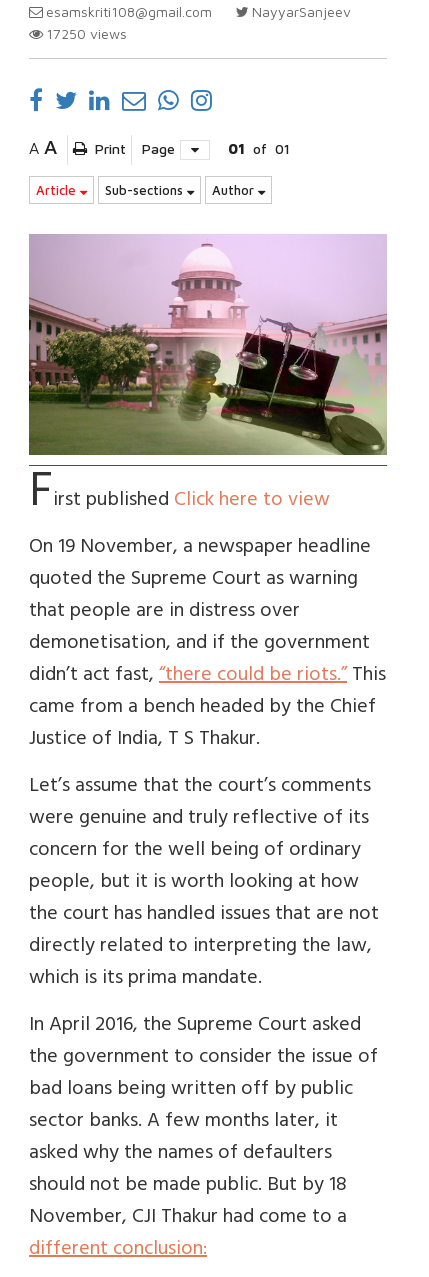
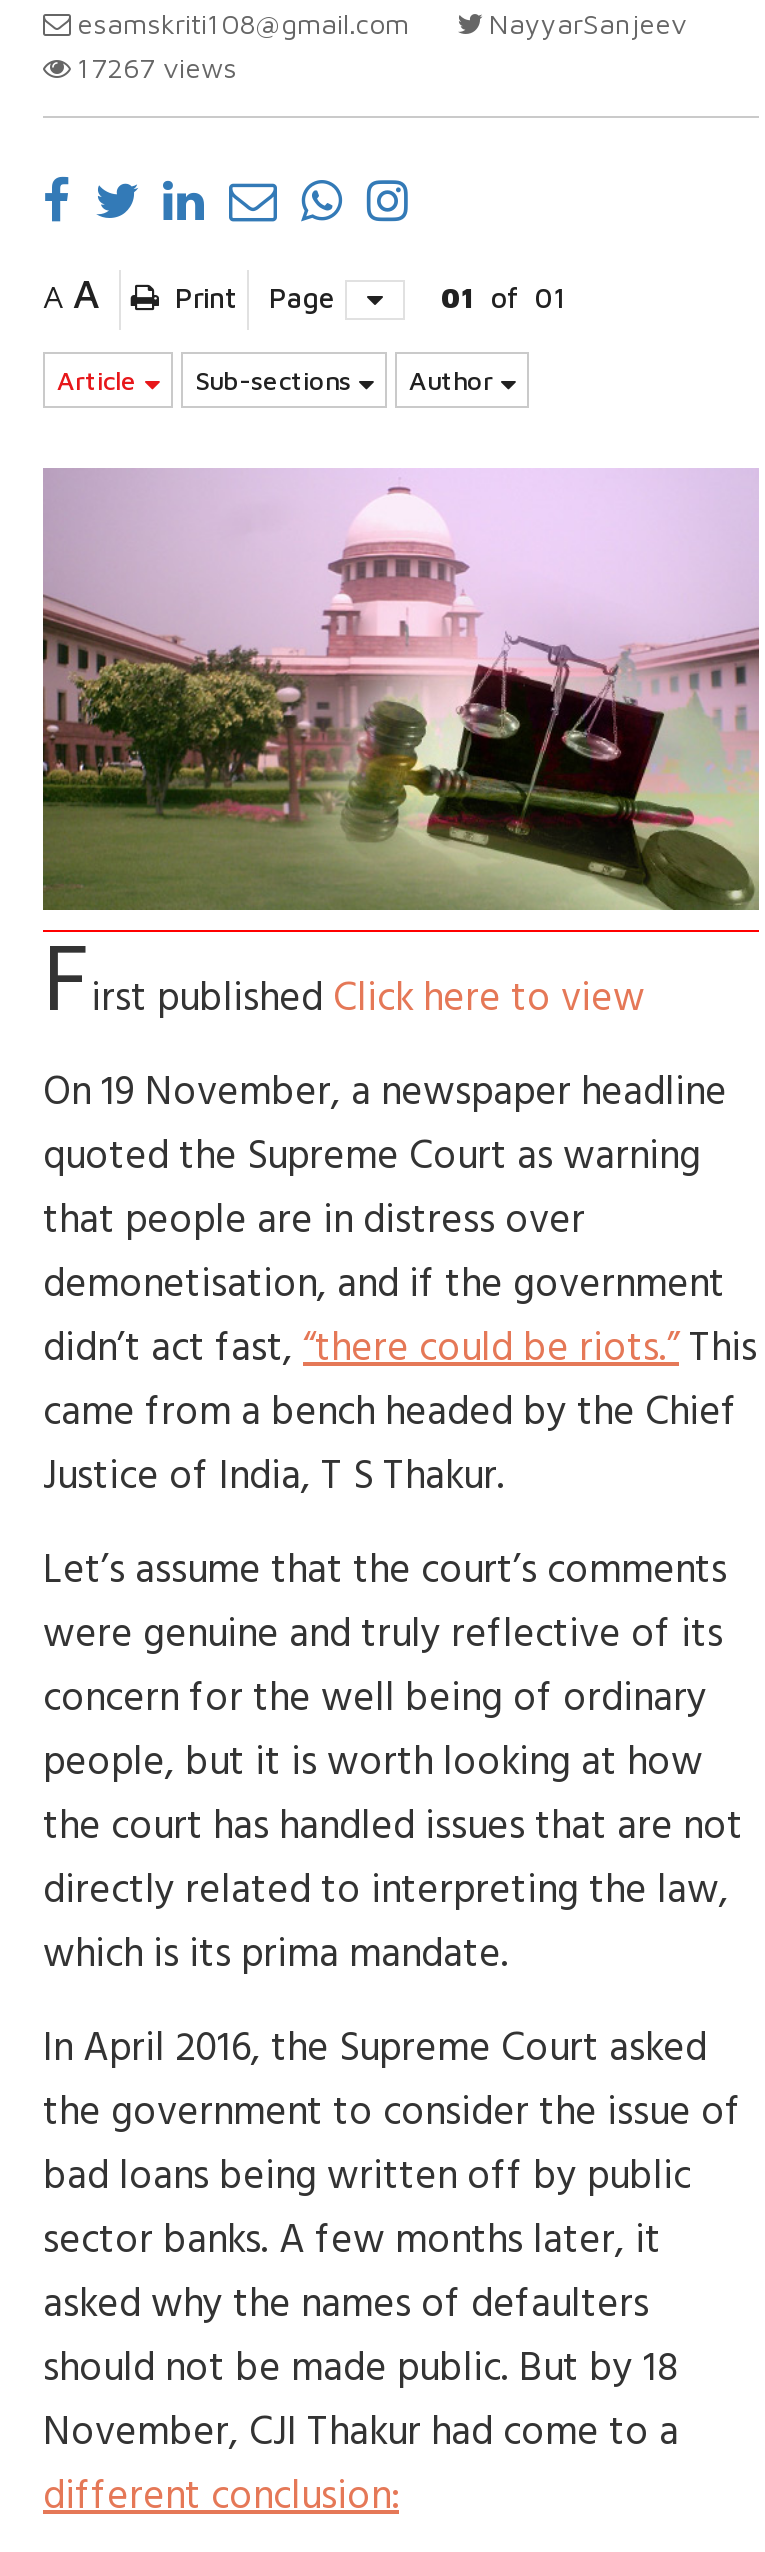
[46,25,127,42] 17250 views -> [77,50,237,84] 17267 views

